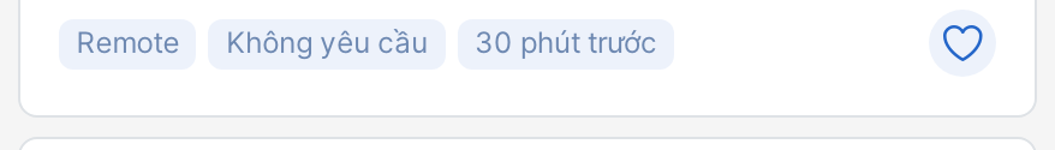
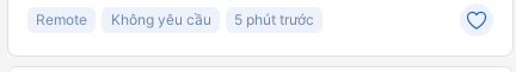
[76,25,657,61] Remote Không yêu cầu 30 phút trước -> [36,11,314,28] Remote Không yêu cầu 5 phút trước

